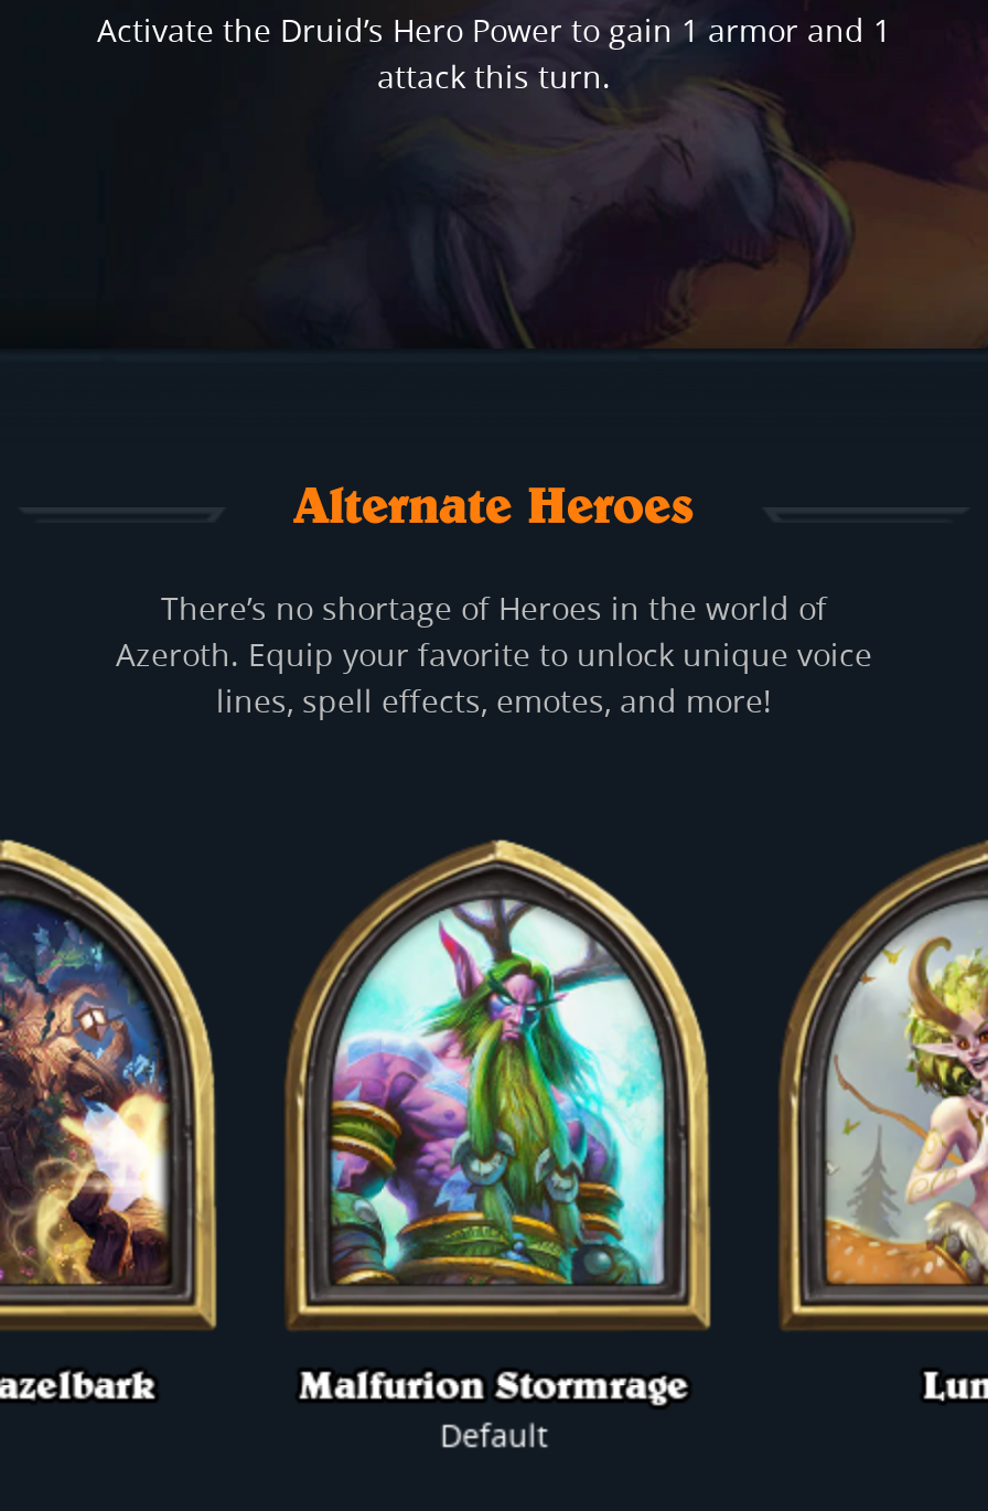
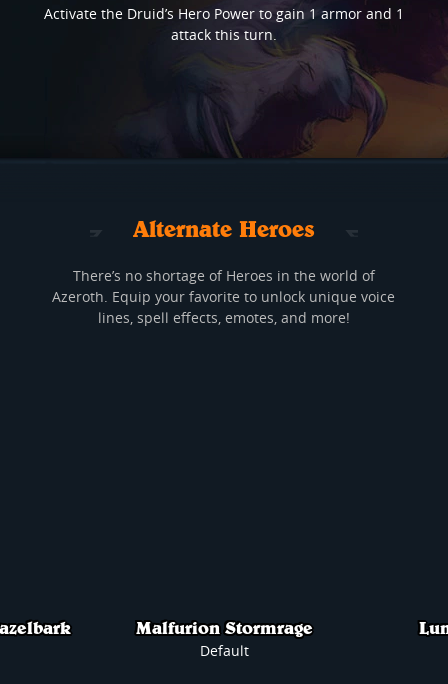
[7,838,218,1330] [image] -> none
[284,838,712,1330] [image] -> none
[778,840,981,1330] [image] -> none

